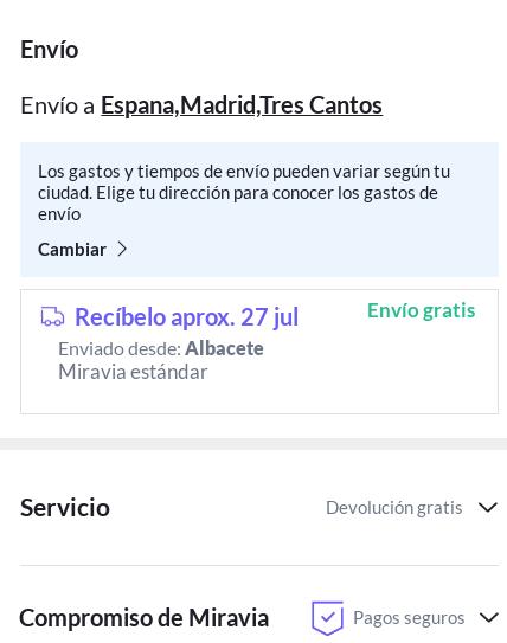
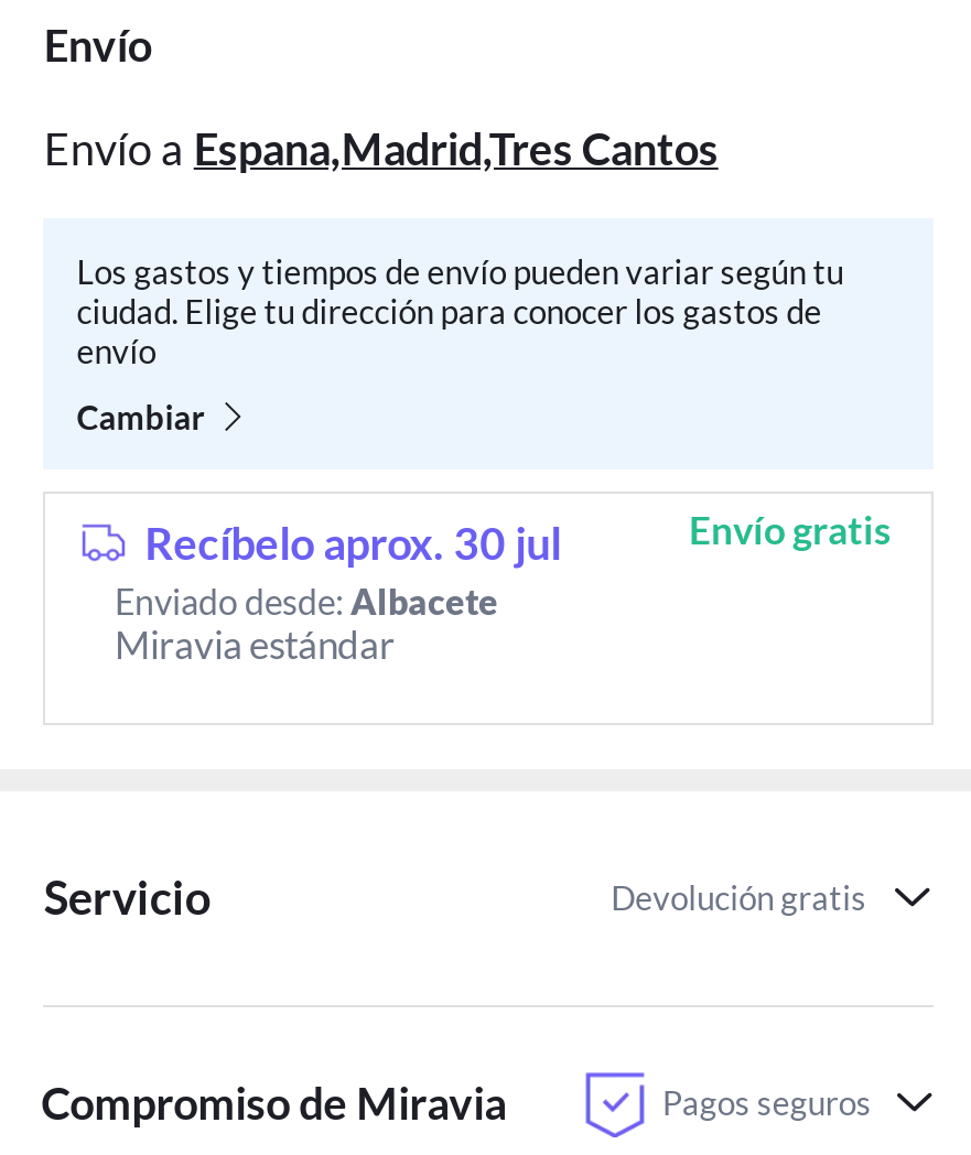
[75,302,299,330] Recíbelo aprox. 27 jul -> [145,516,561,569] Recíbelo aprox. 30 jul

